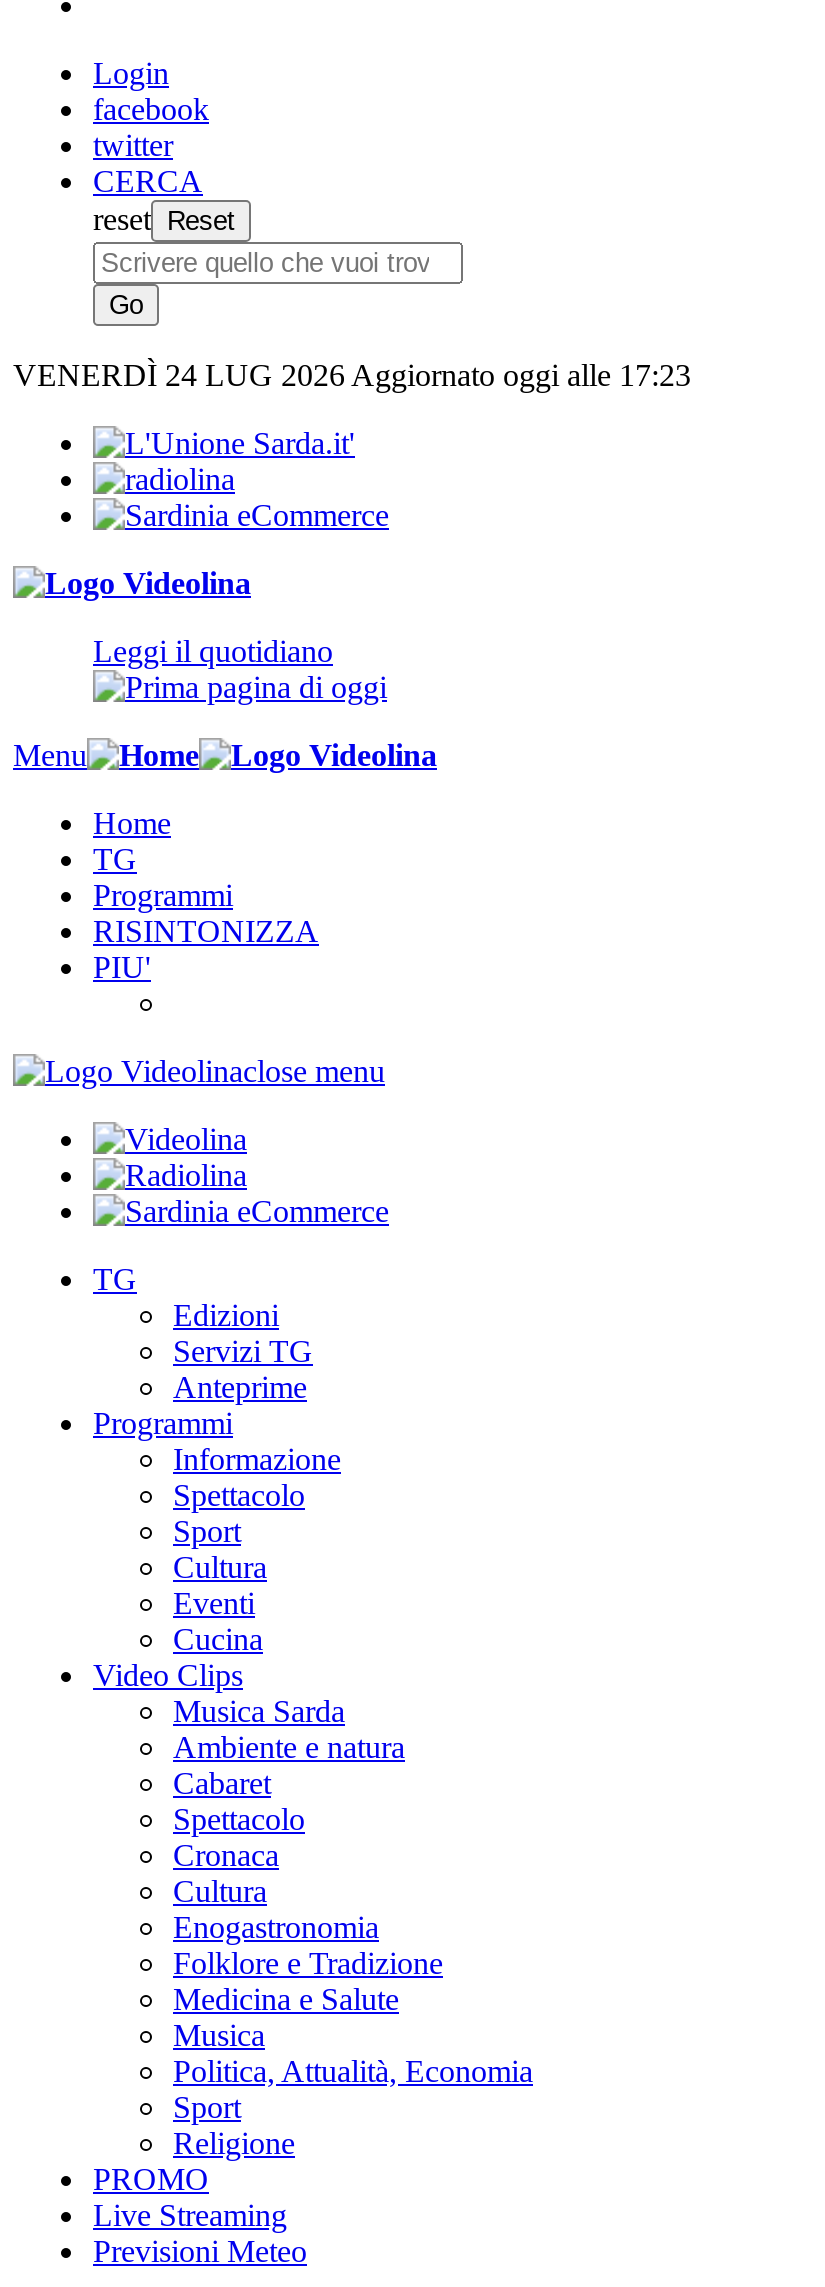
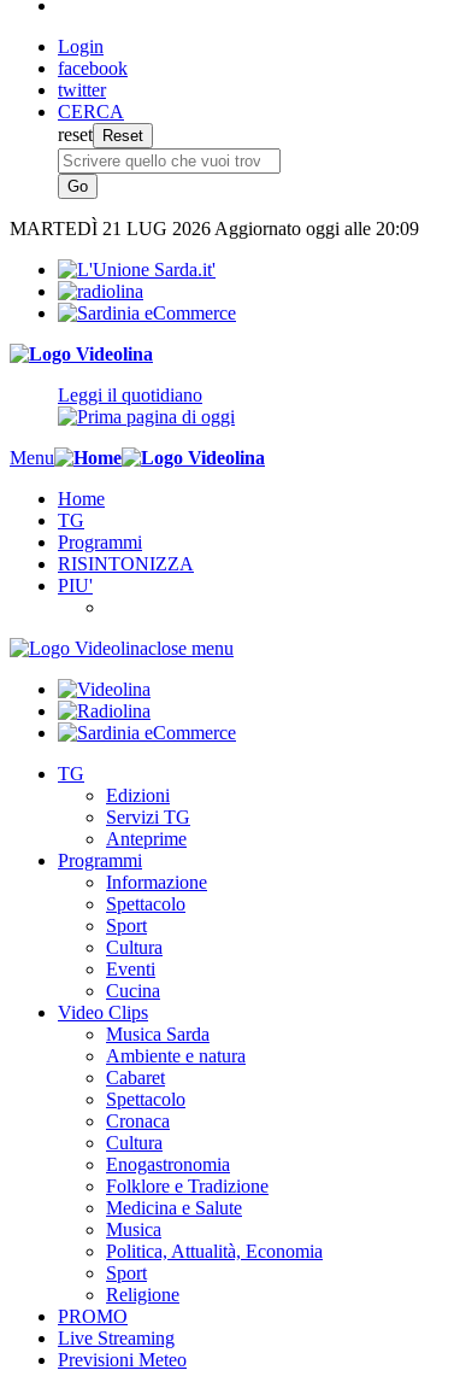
[13,358,691,392] VENERDÌ 24 LUG 2026 Aggiornato oggi alle 17:23 -> [10,218,419,239] MARTEDÌ 21 LUG 2026 Aggiornato oggi alle 20:09

